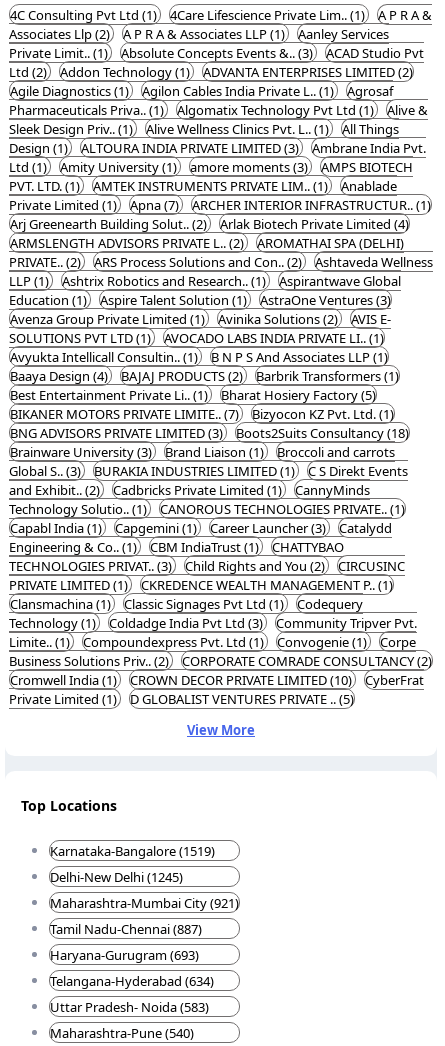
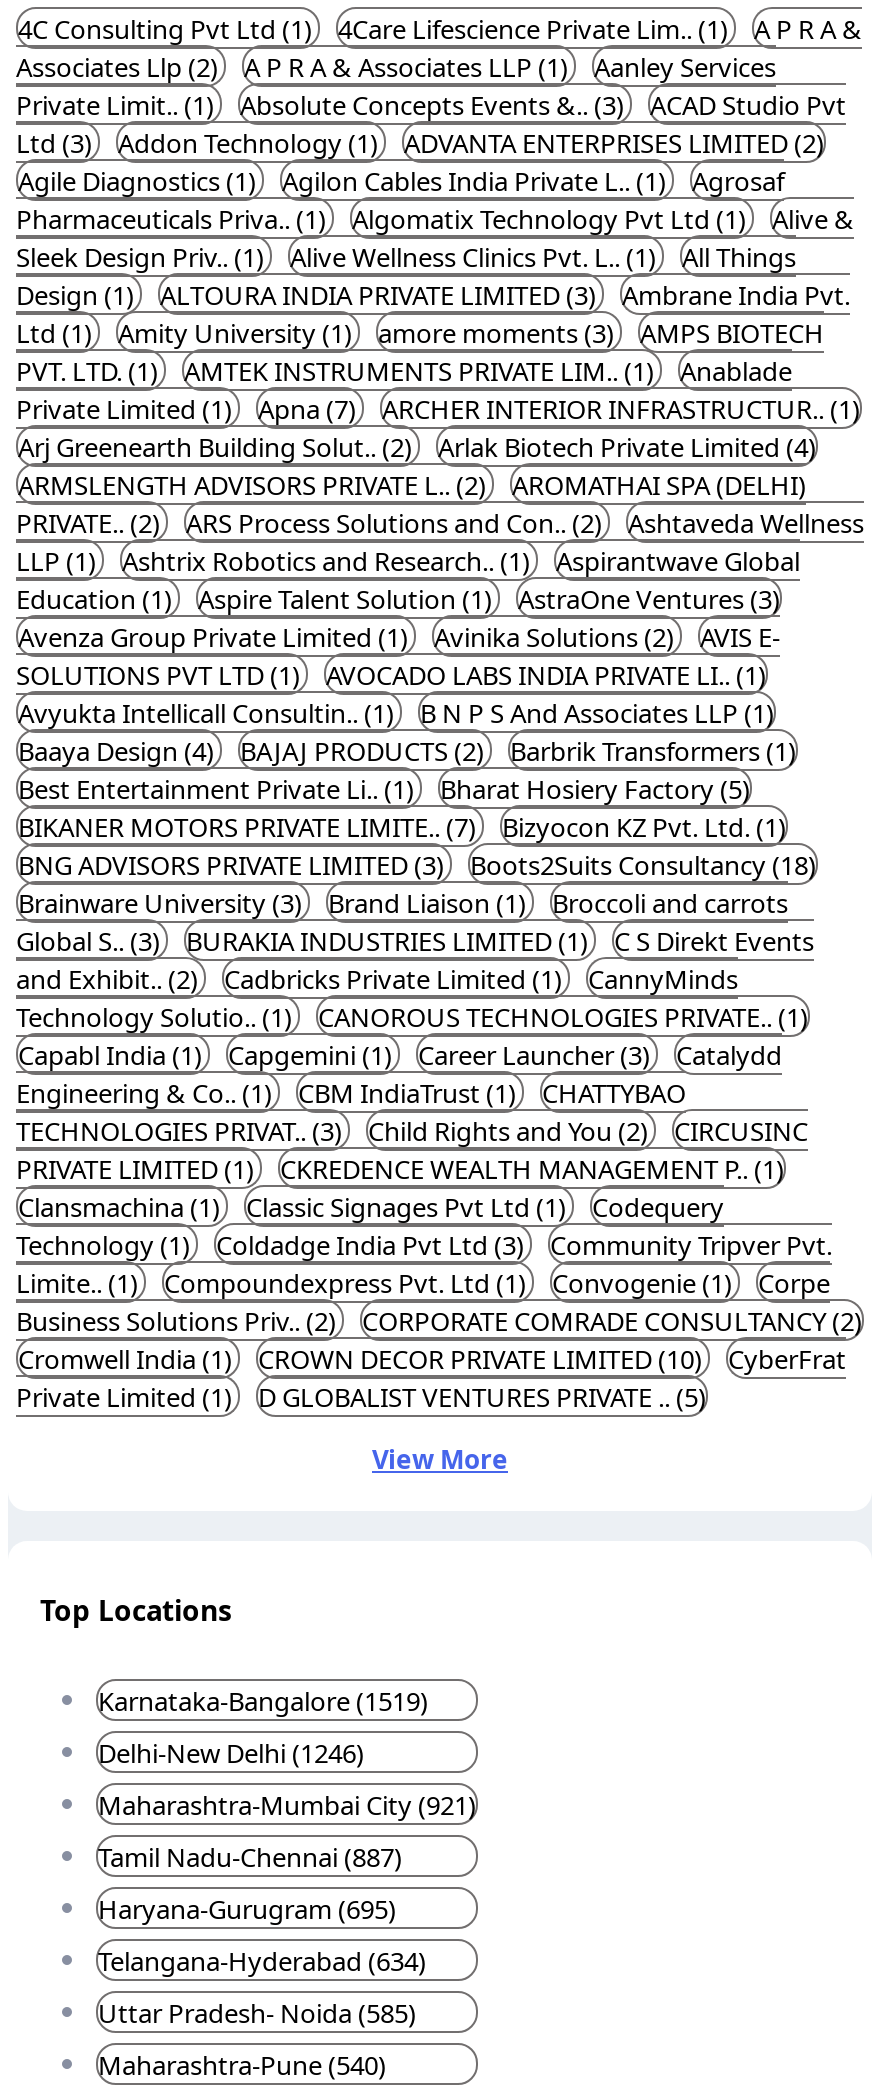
[9,63,413,81] Ltd (2) Addon Technology (1) ADVANTA ENTERPRISES LIMITED (2) -> [16,125,824,161] Ltd (3) Addon Technology (1) ADVANTA ENTERPRISES LIMITED (2)
[50,867,183,885] Delhi-New Delhi (1245) -> [98,1734,364,1770] Delhi-New Delhi (1246)
[50,945,199,963] Haryana-Gurugram (693) -> [98,1890,396,1926] Haryana-Gurugram (695)
[50,997,209,1015] Uttar Pradesh- Noida (583) -> [98,1994,416,2030] Uttar Pradesh- Noida (585)

